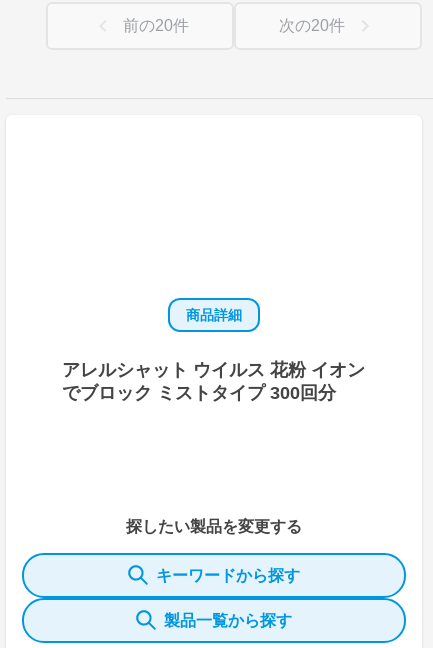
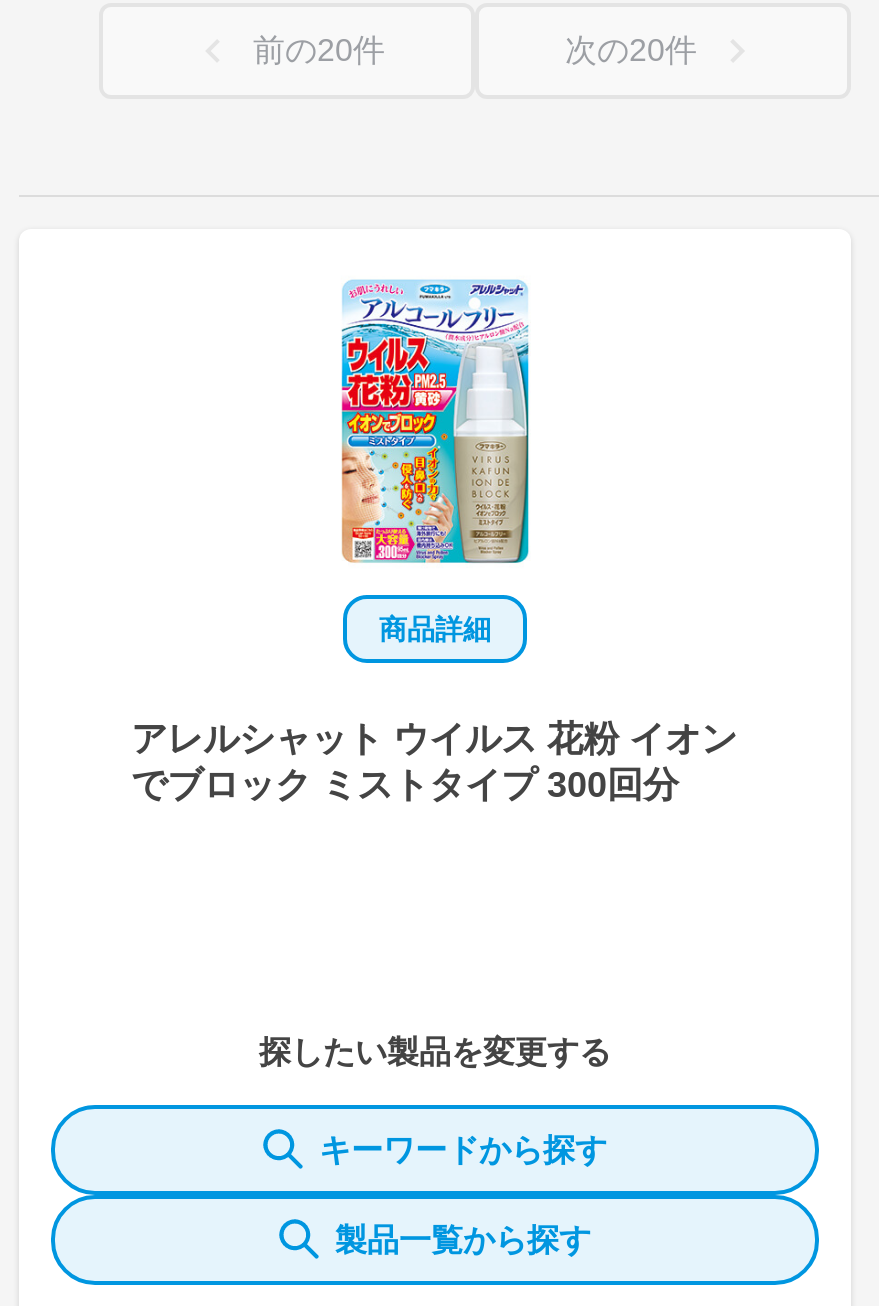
none -> [339,277,531,565] [image]

